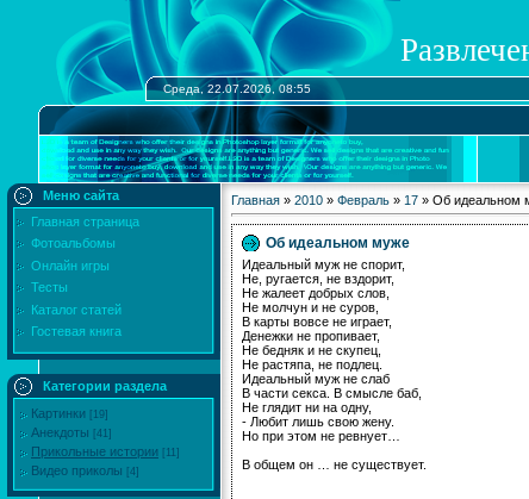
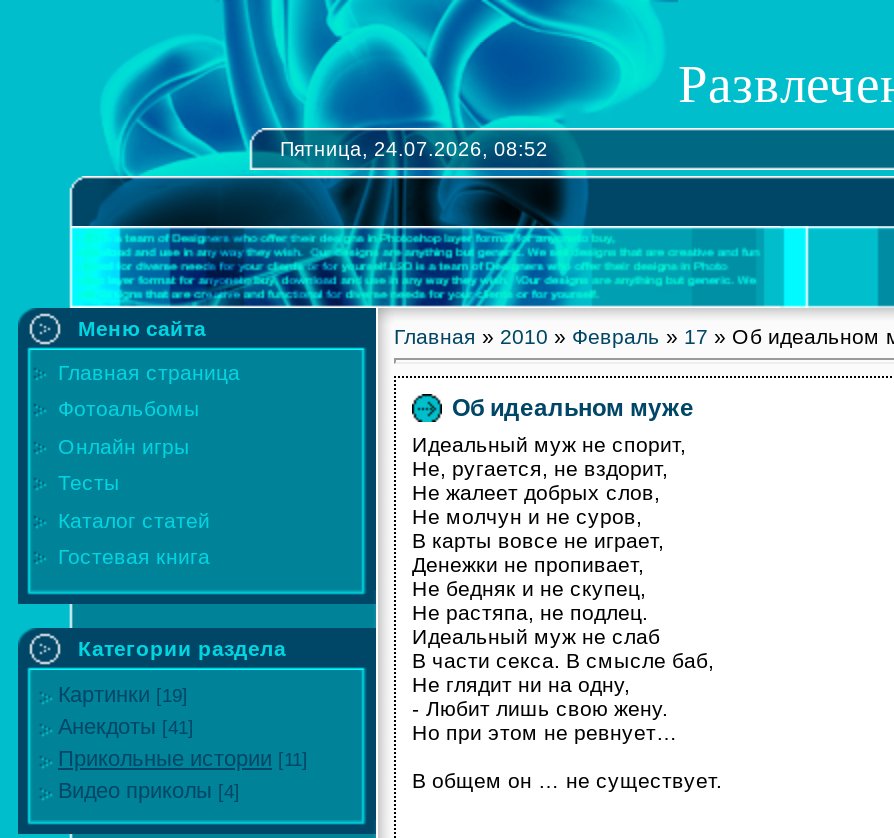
[163,82,311,95] Среда, 22.07.2026, 08:55 -> [280,138,548,160] Пятница, 24.07.2026, 08:52

